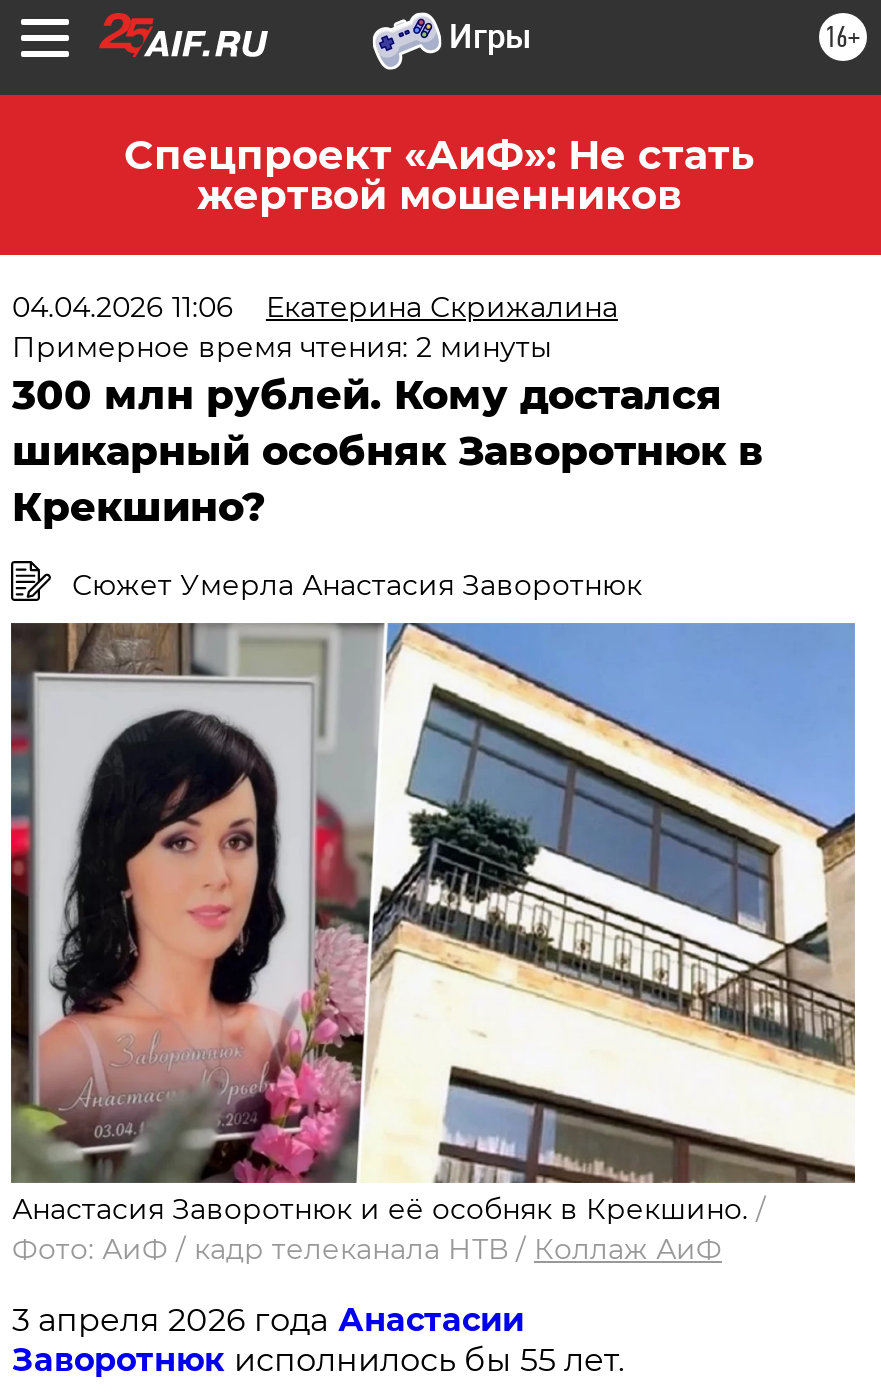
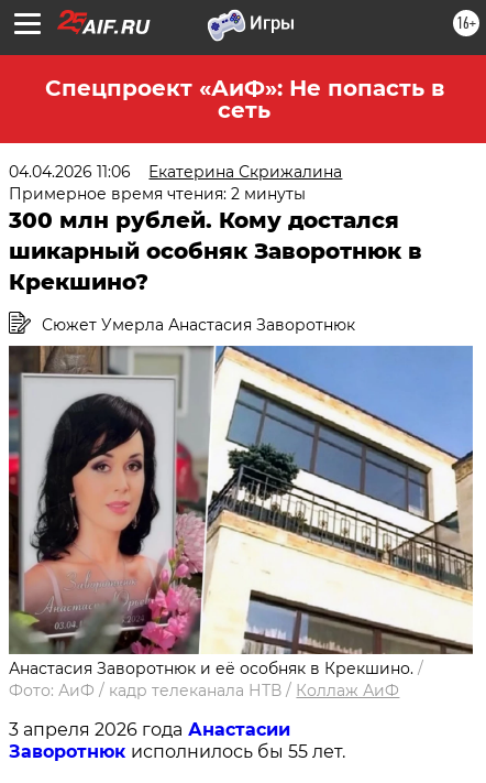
[124,131,754,219] Спецпроект «АиФ»: Не стать | жертвой мошенников -> [45,75,444,123] Спецпроект «АиФ»: Не попасть в | сеть

